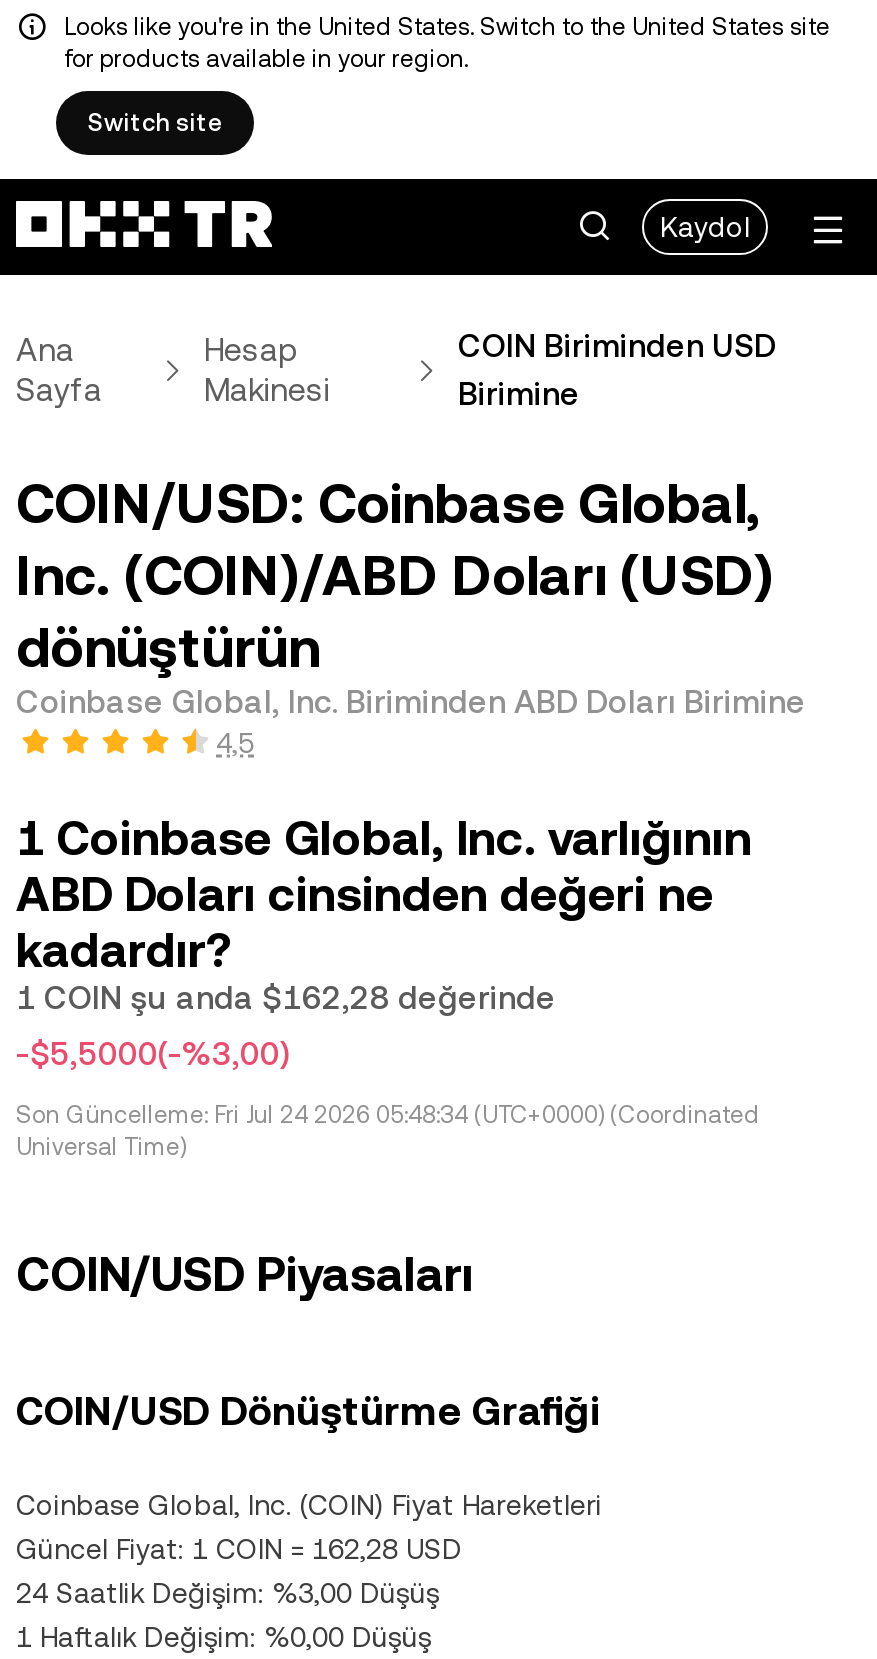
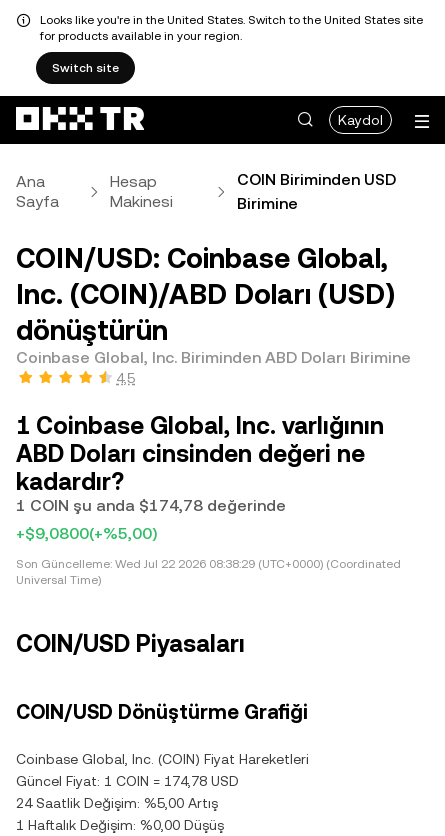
[16,979,556,1017] 1 COIN şu anda $162,28 değerinde -> [16,496,286,515] 1 COIN şu anda $174,78 değerinde
[16,1035,290,1073] -$5,5000(-%3,00) -> [16,524,157,543] +$9,0800(+%5,00)
[16,1101,760,1129] Son Güncelleme: Fri Jul 24 2026 05:48:34 (UTC+0000) (Coordinated -> [16,557,401,571] Son Güncelleme: Wed Jul 22 2026 08:38:29 (UTC+0000) (Coordinated
[16,1533,462,1565] Güncel Fiyat: 1 COIN = 162,28 USD -> [16,773,239,789] Güncel Fiyat: 1 COIN = 174,78 USD
[16,1577,440,1609] 24 Saatlik Değişim: %3,00 Düşüş -> [16,795,218,811] 24 Saatlik Değişim: %5,00 Artış

